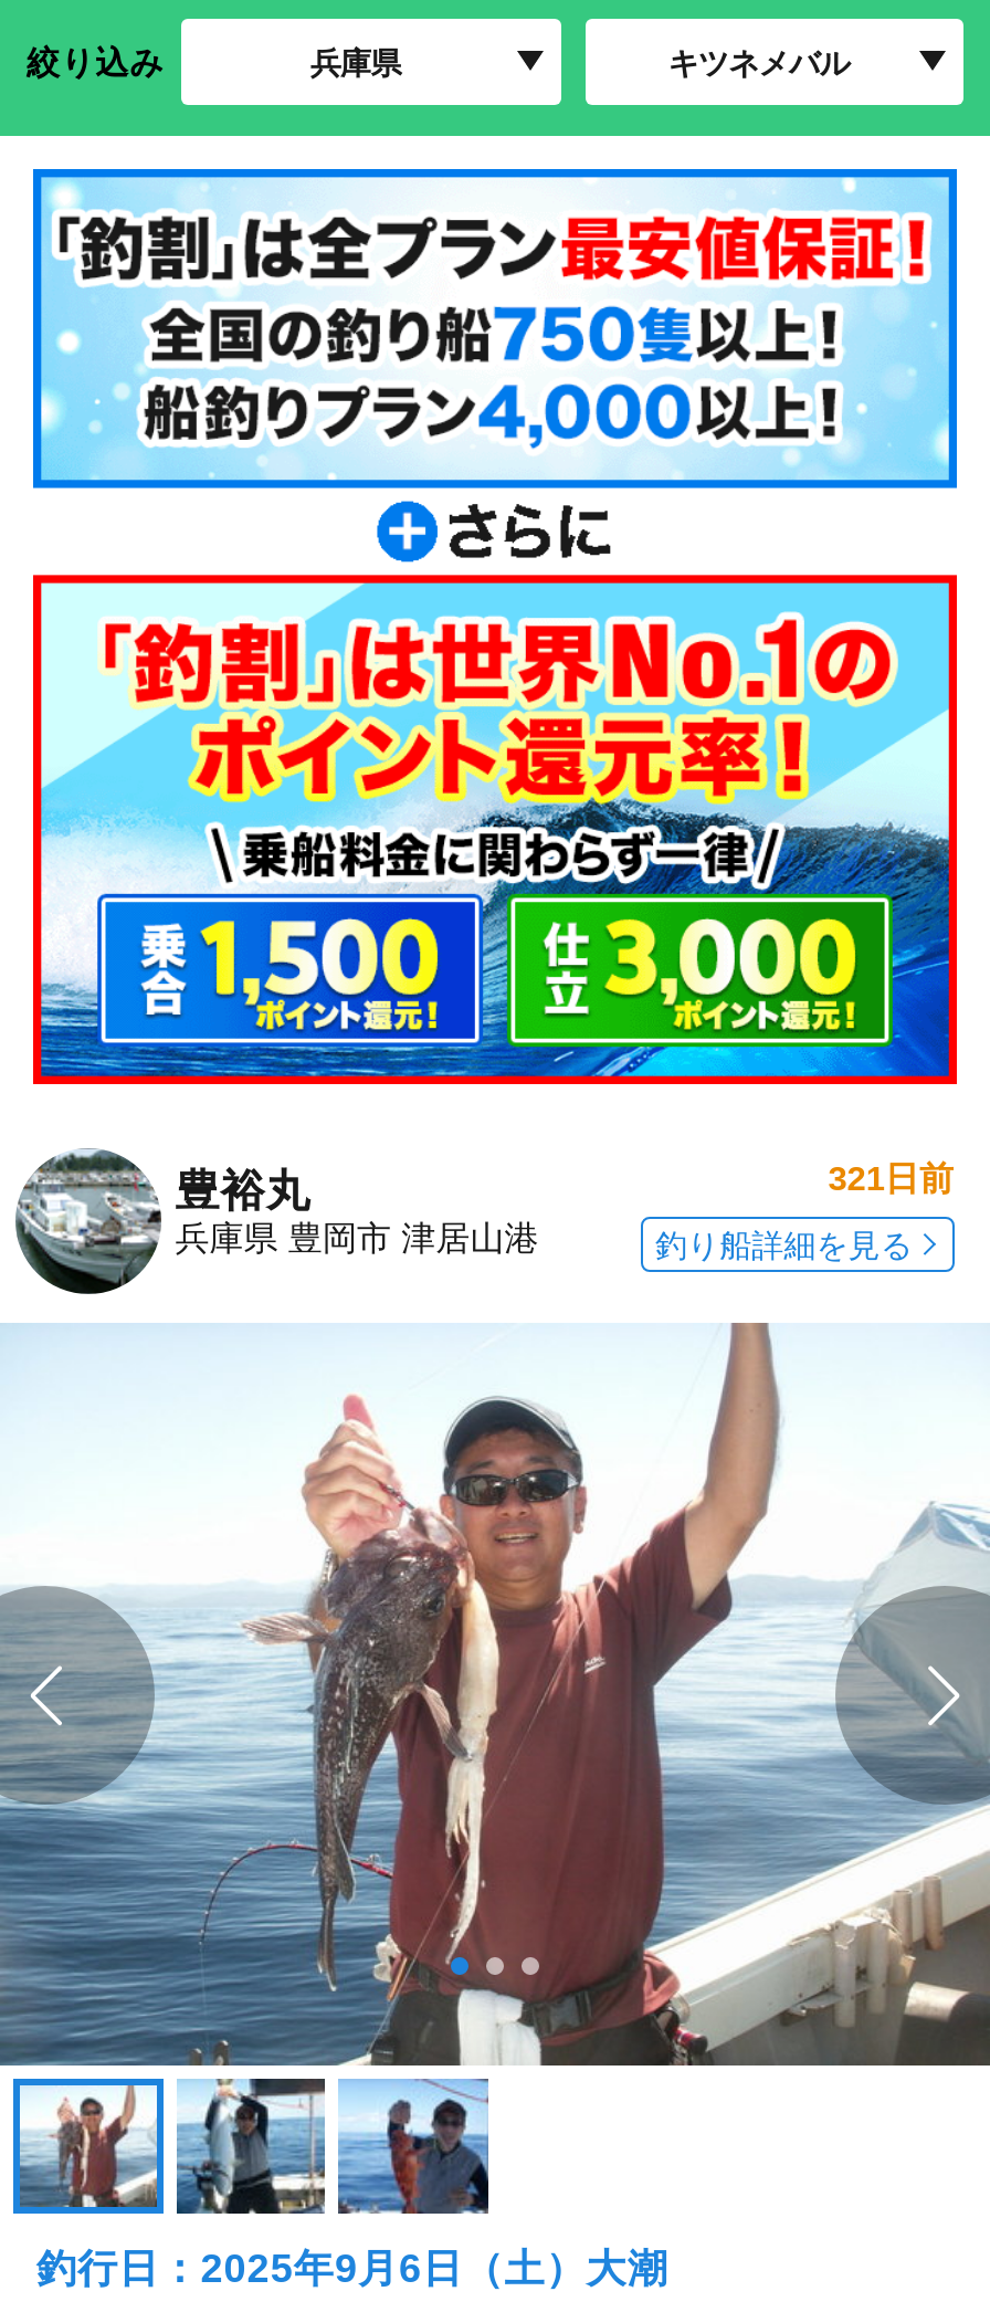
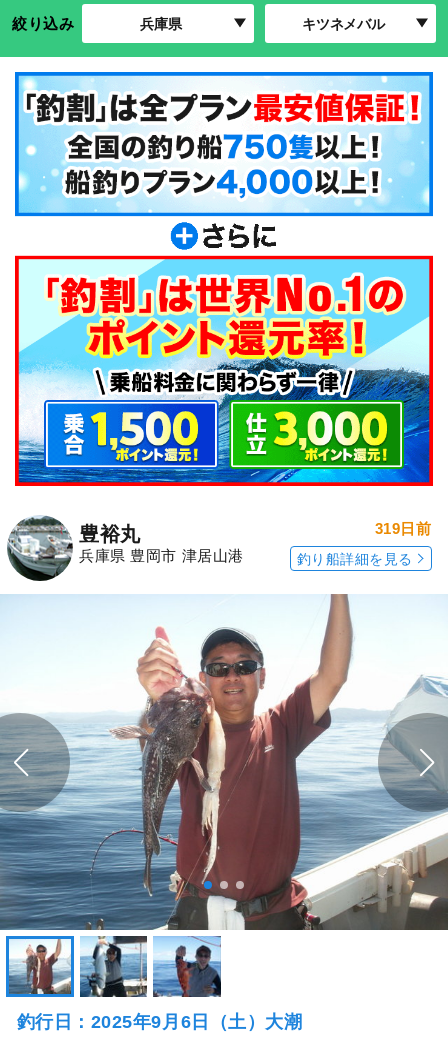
[828,1160,954,1198] 321日前 -> [375,520,431,537] 319日前

